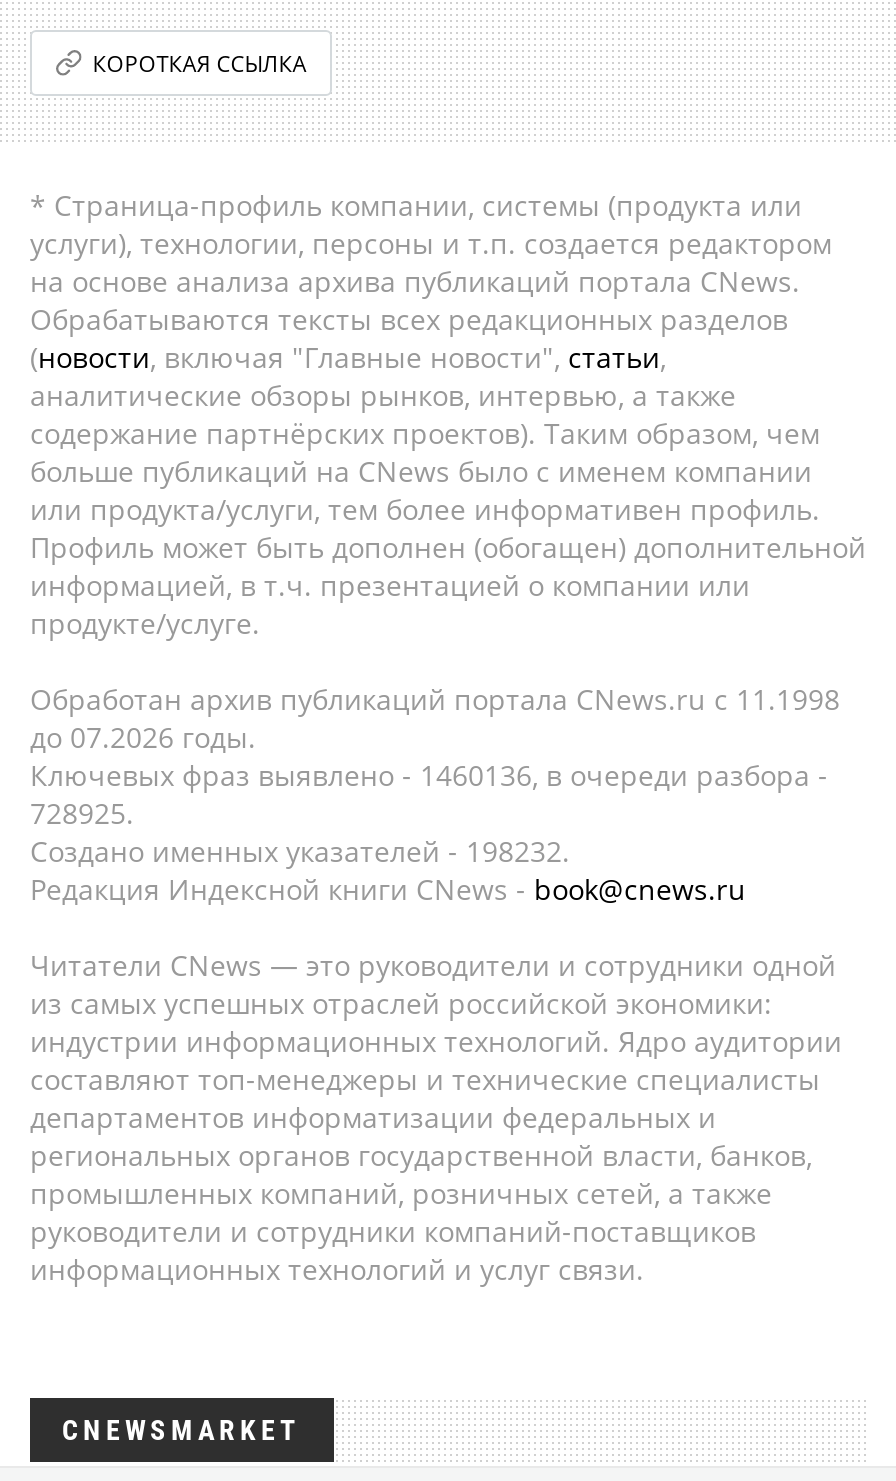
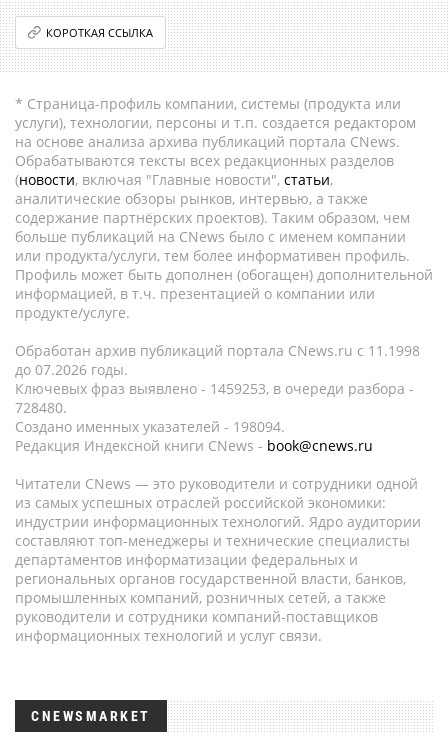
[30,756,828,794] Ключевых фраз выявлено - 1460136, в очереди разбора - -> [15,379,414,398] Ключевых фраз выявлено - 1459253, в очереди разбора -
[30,794,134,832] 728925. -> [15,398,67,417] 728480.
[30,832,570,870] Создано именных указателей - 198232. -> [15,417,285,436] Создано именных указателей - 198094.

